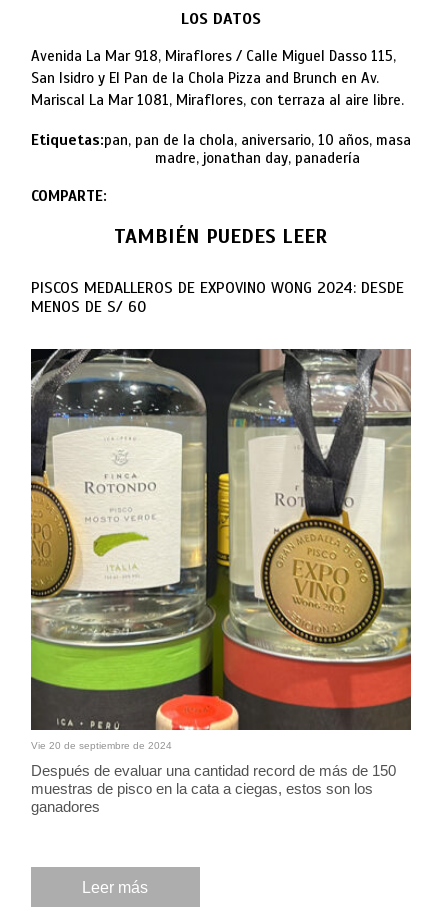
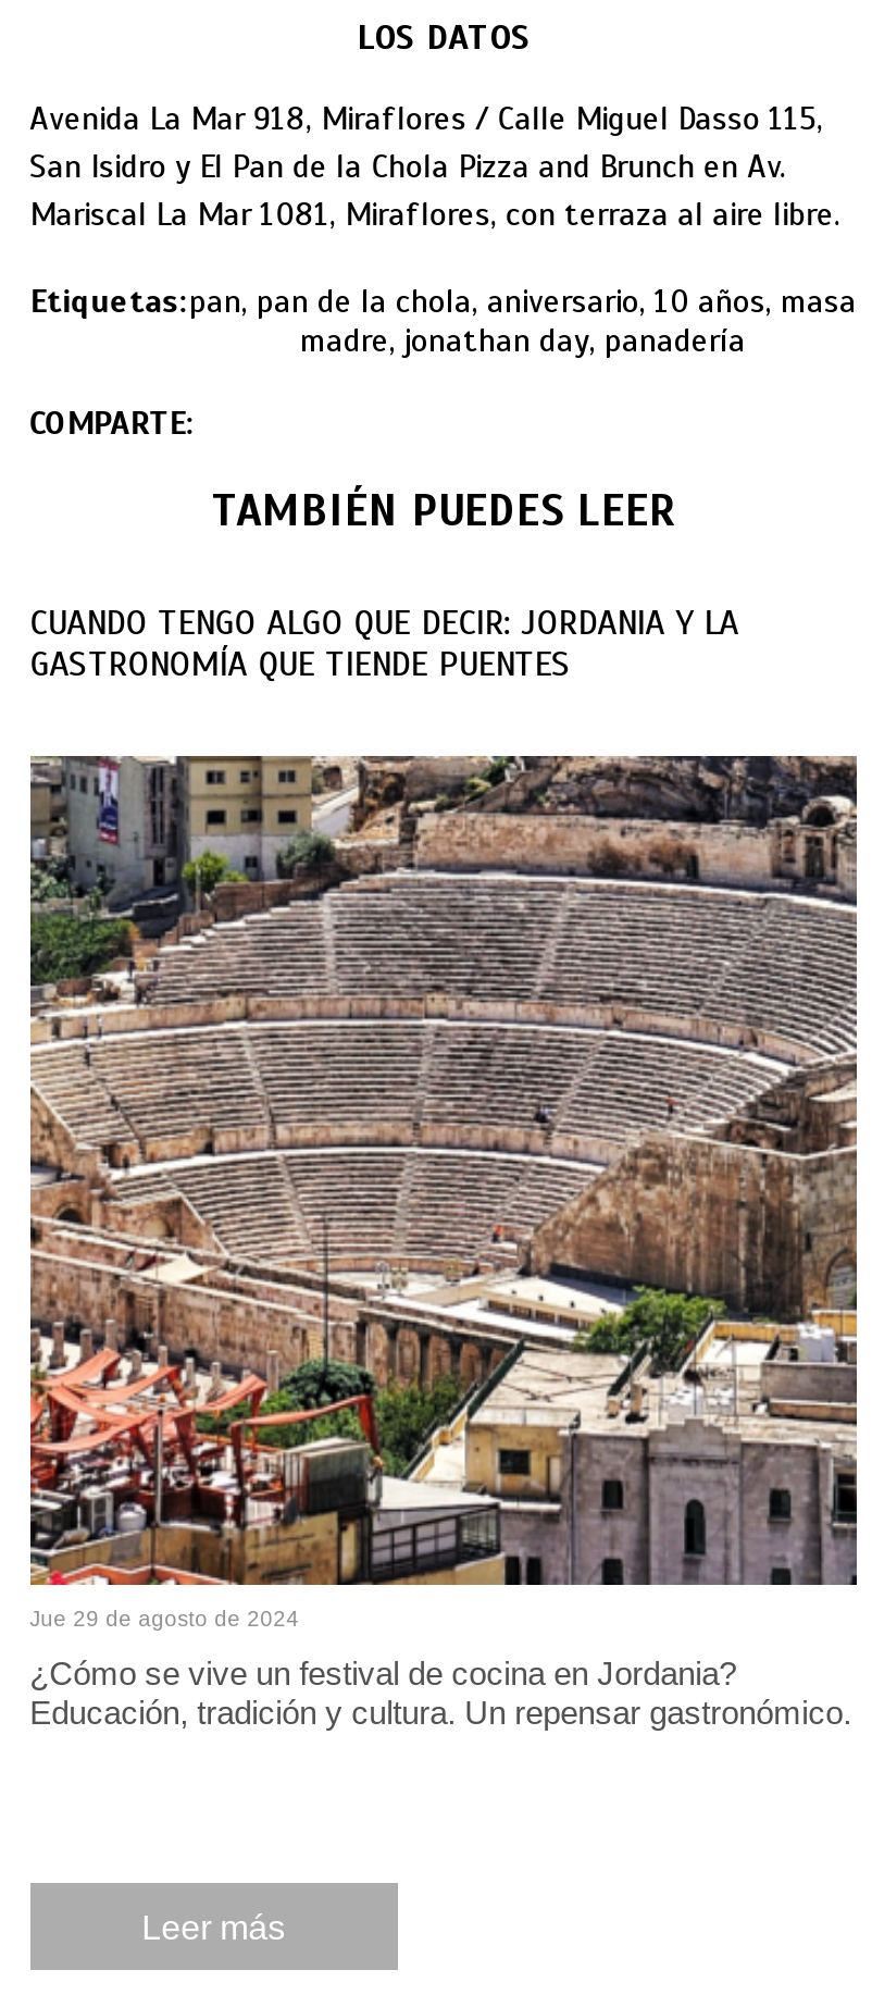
[31,278,404,317] PISCOS MEDALLEROS DE EXPOVINO WONG 2024: DESDE | MENOS DE S/ 60 -> [30,602,738,687] CUANDO TENGO ALGO QUE DECIR: JORDANIA Y LA | GASTRONOMÍA QUE TIENDE PUENTES
[30,348,412,751] [image] | Vie 20 de septiembre de 2024 -> [28,754,859,1631] [image] | Jue 29 de agosto de 2024
[31,762,396,815] Después de evaluar una cantidad record de más de 150 | muestras de pisco en la cata a ciegas, estos son los | ganadores -> [30,1655,852,1731] ¿Cómo se vive un festival de cocina en Jordania? | Educación, tradición y cultura. Un repensar gastronómico.

